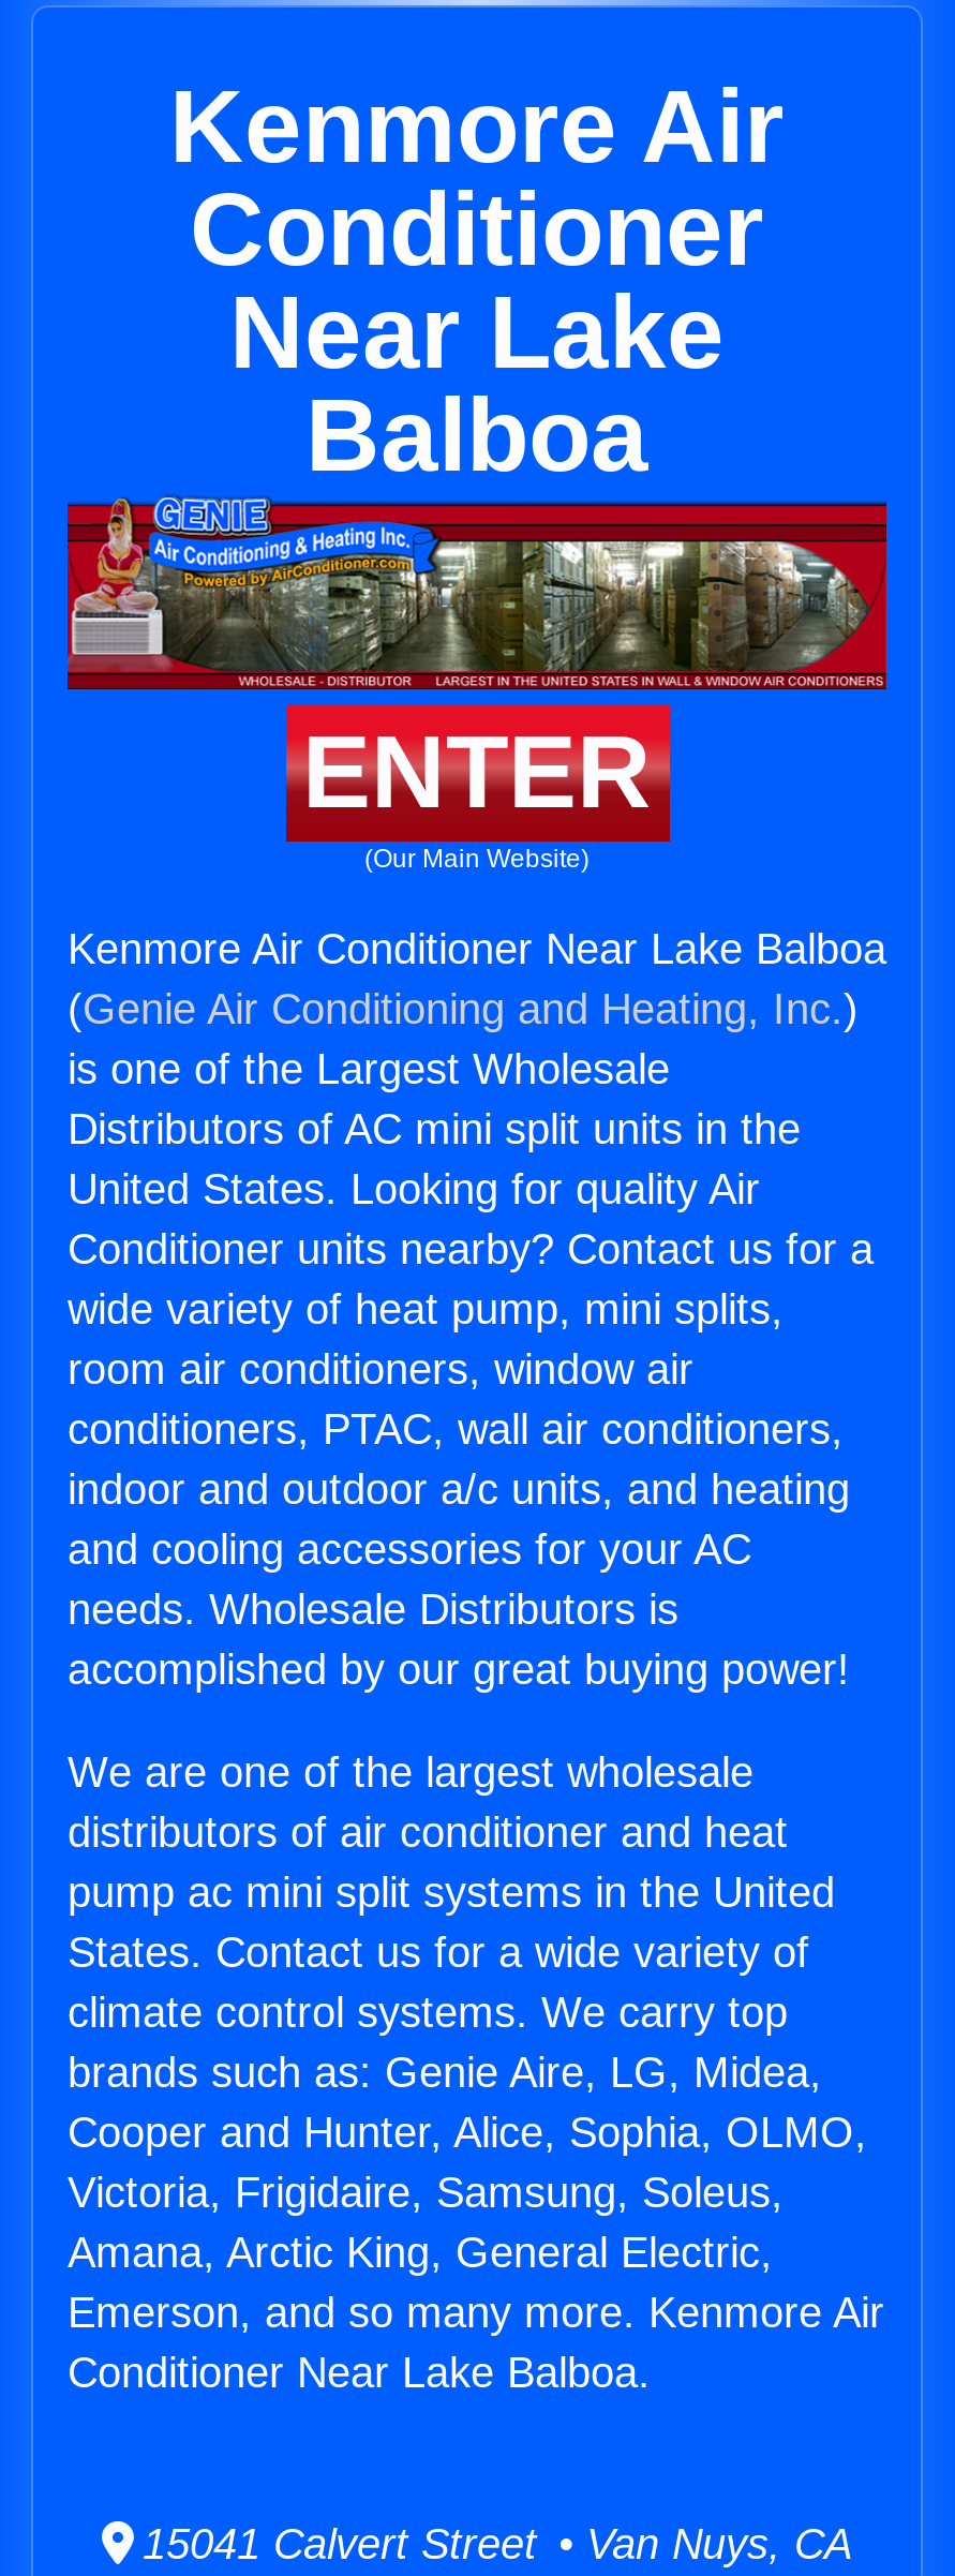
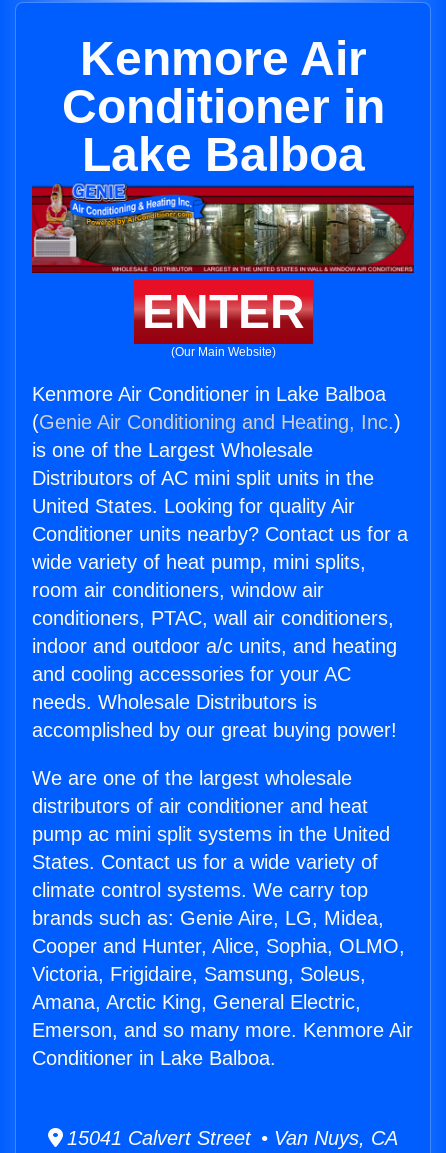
[190,173,764,492] Conditioner | Near Lake | Balboa -> [61,80,384,181] Conditioner in | Lake Balboa
[68,925,886,973] Kenmore Air Conditioner Near Lake Balboa -> [32,383,386,405] Kenmore Air Conditioner in Lake Balboa
[68,2349,651,2396] Conditioner Near Lake Balboa. -> [32,1047,276,1069] Conditioner in Lake Balboa.

